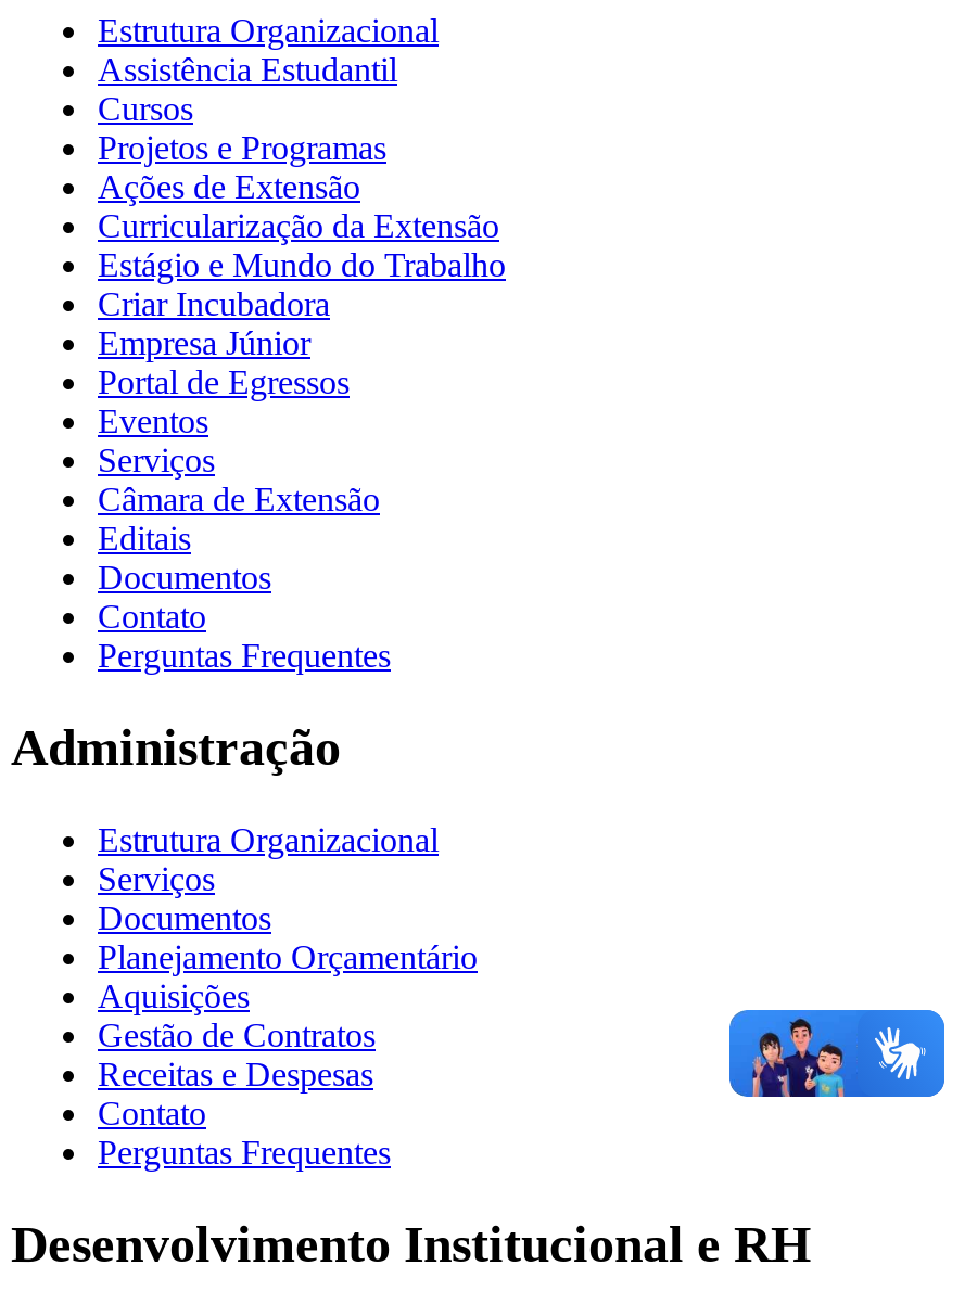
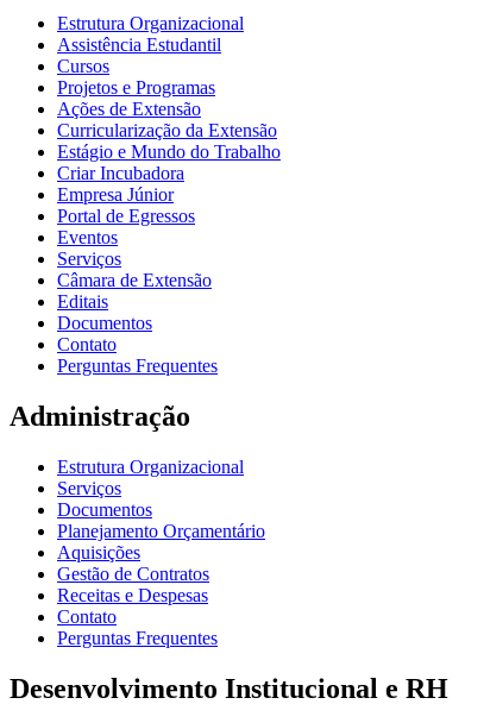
[727,1008,947,1099] [image] -> none

